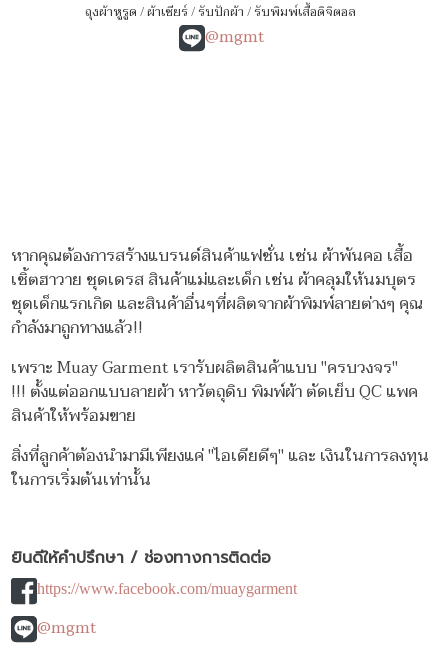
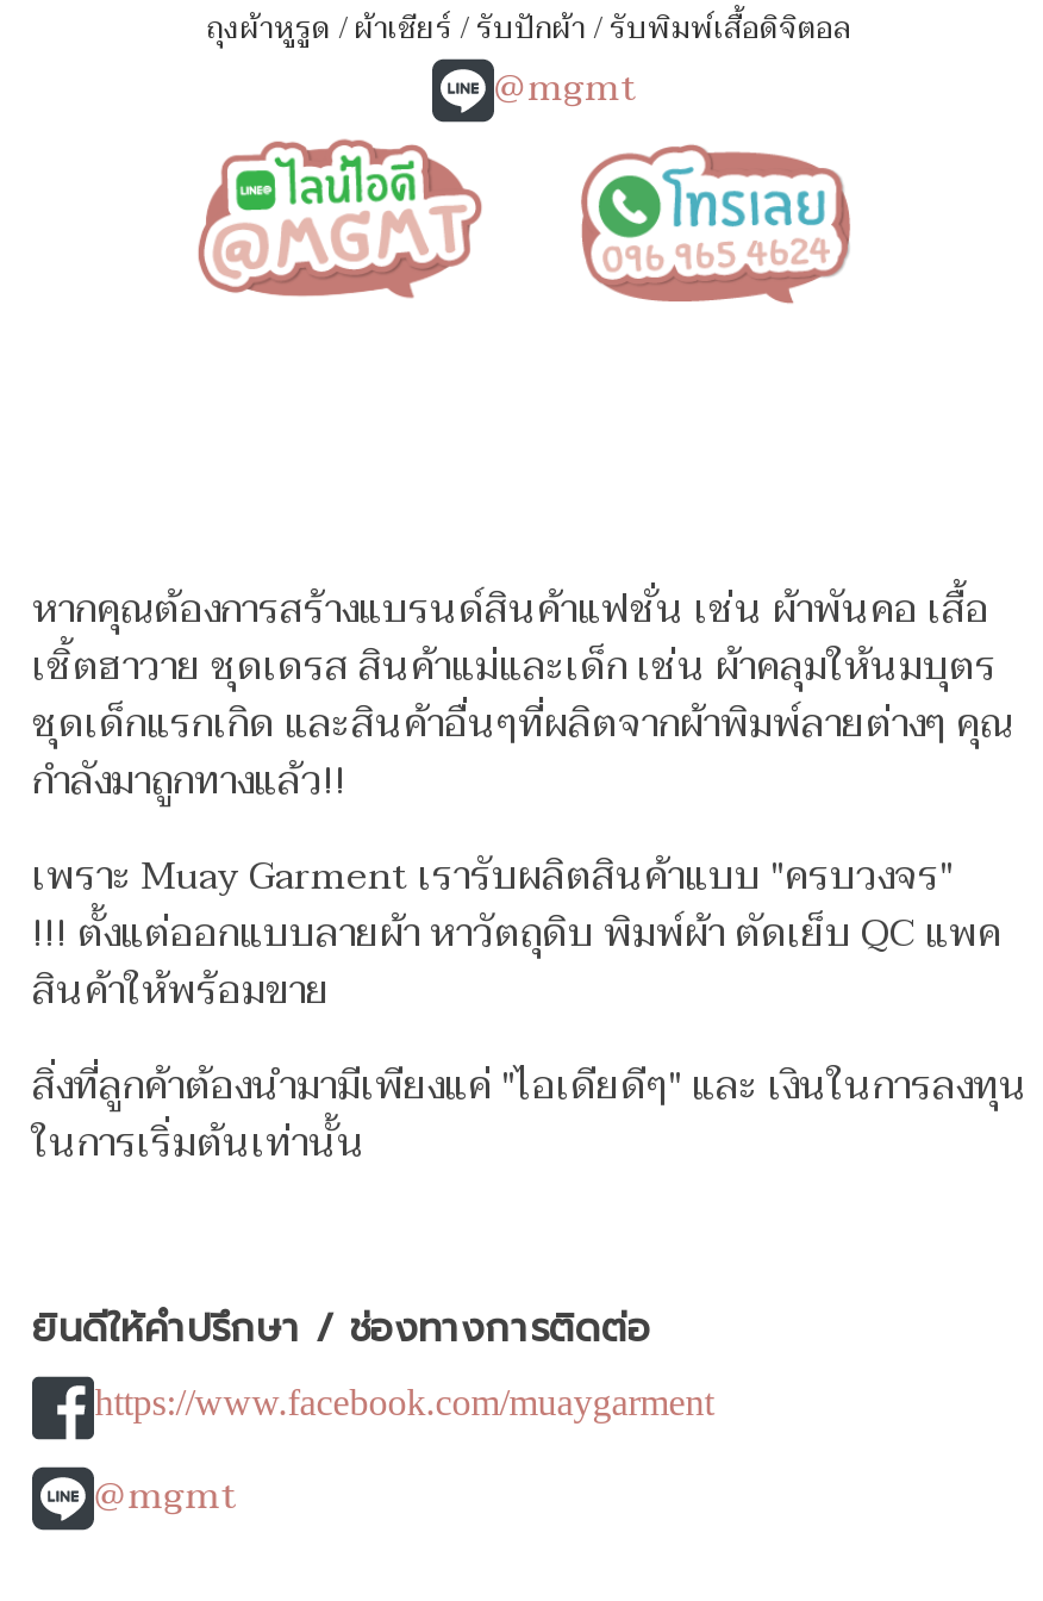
none -> [196,136,485,300] [image]
none -> [577,143,854,305] [image]

